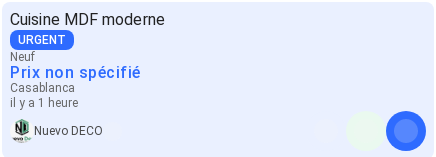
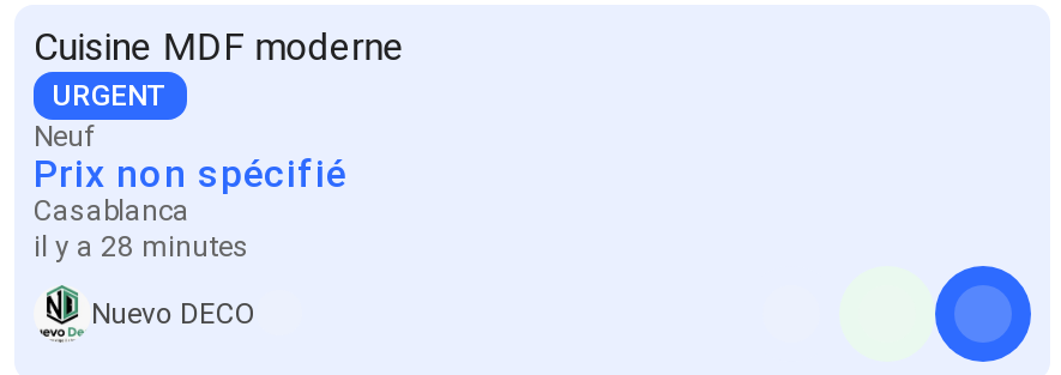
[10,96,78,110] il y a 1 heure -> [34,229,249,262] il y a 28 minutes

